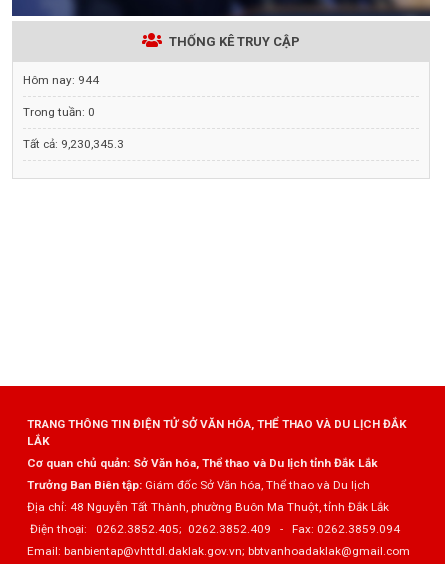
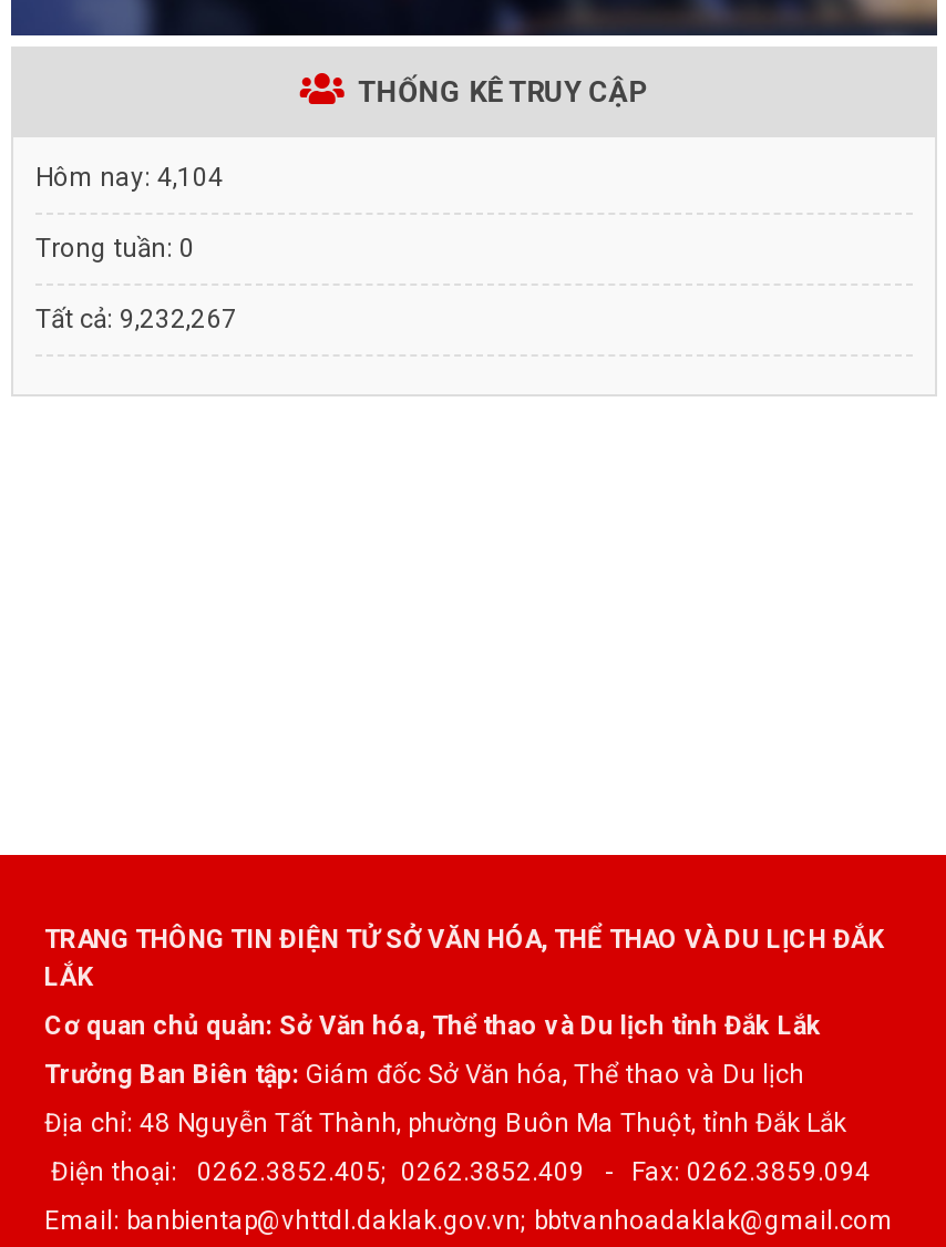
[23,73,99,87] Hôm nay: 944 -> [35,161,224,192] Hôm nay: 4,104
[23,137,124,151] Tất cả: 9,230,345.3 -> [35,303,237,334] Tất cả: 9,232,267

